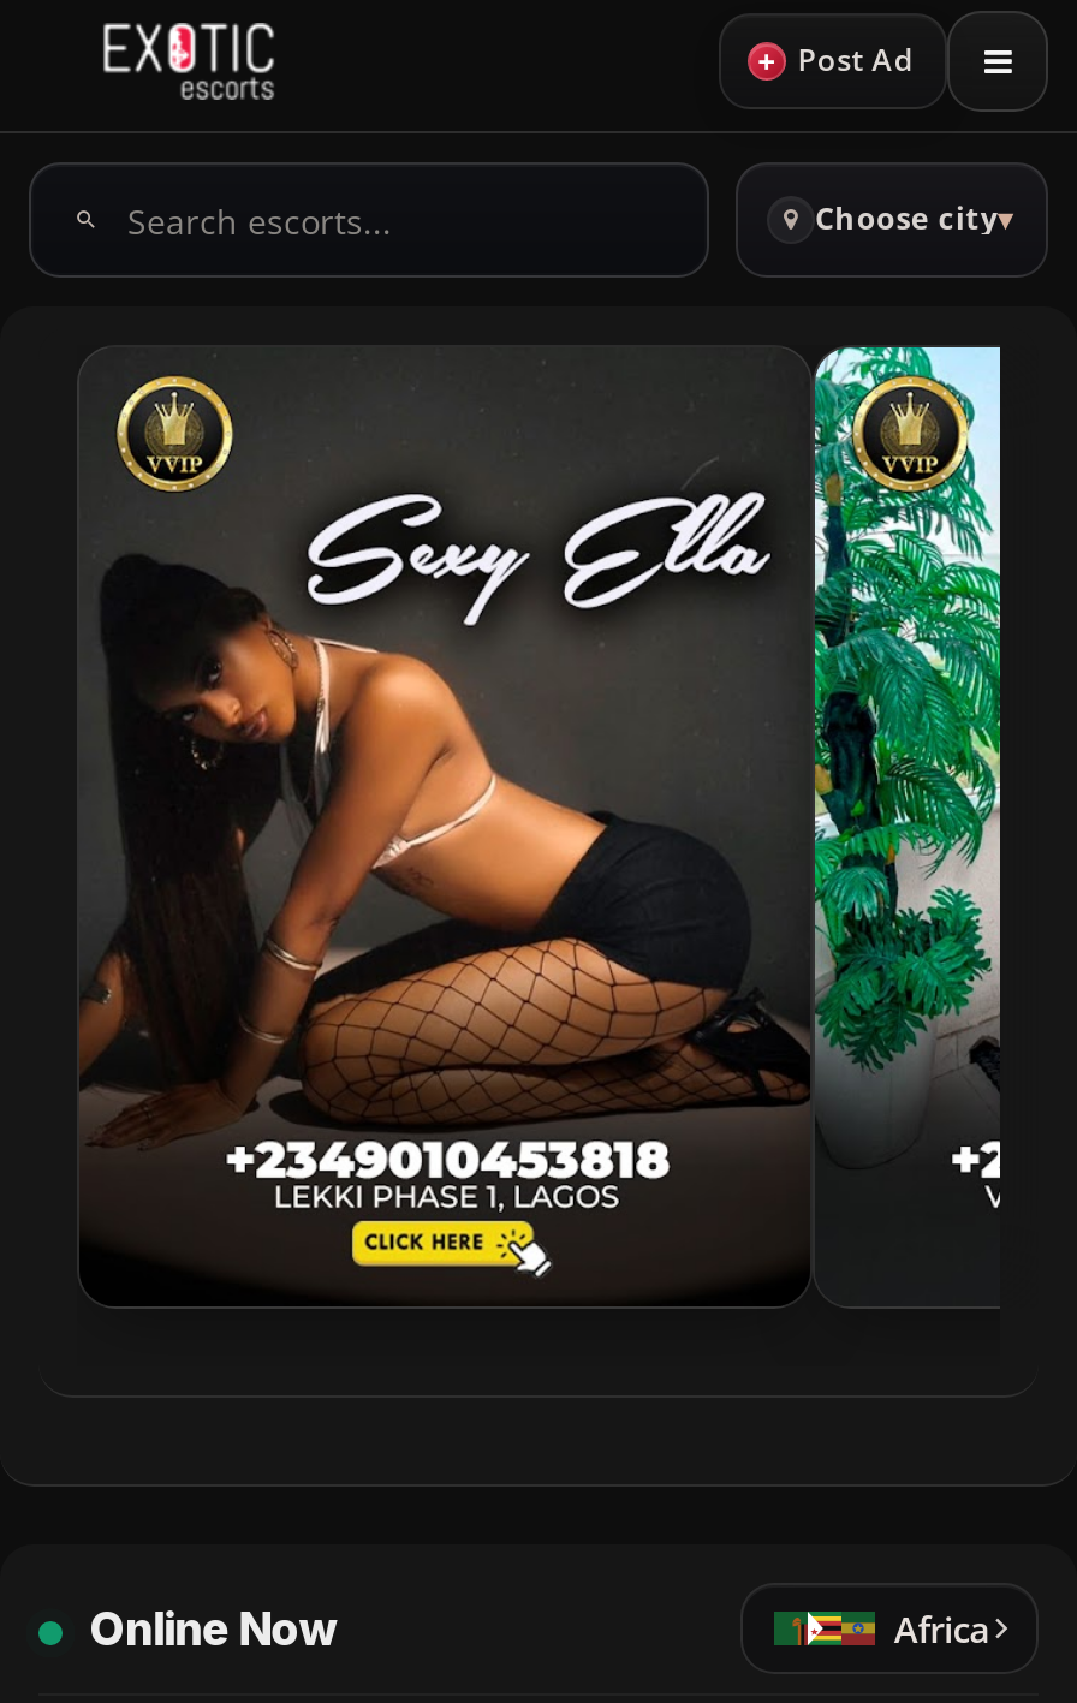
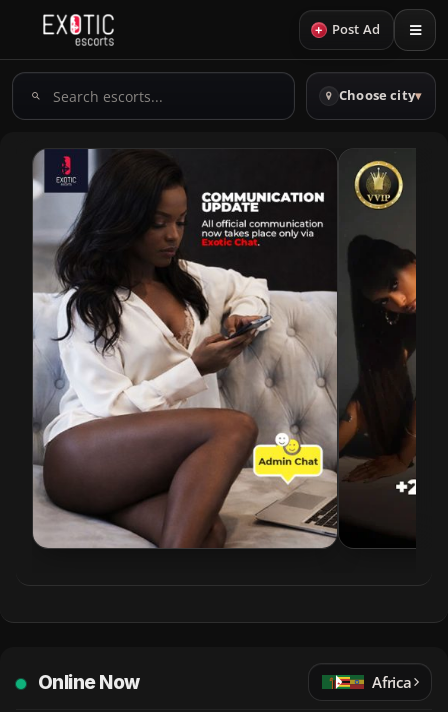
[79,345,1002,1306] [image] -> [32,148,417,549] [image]

